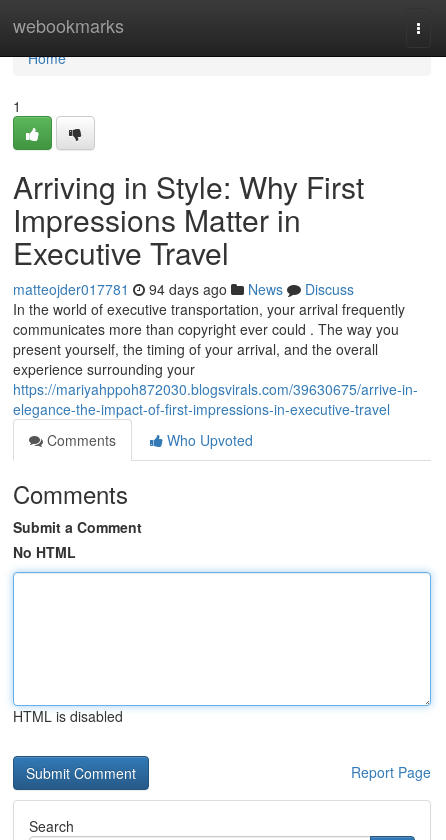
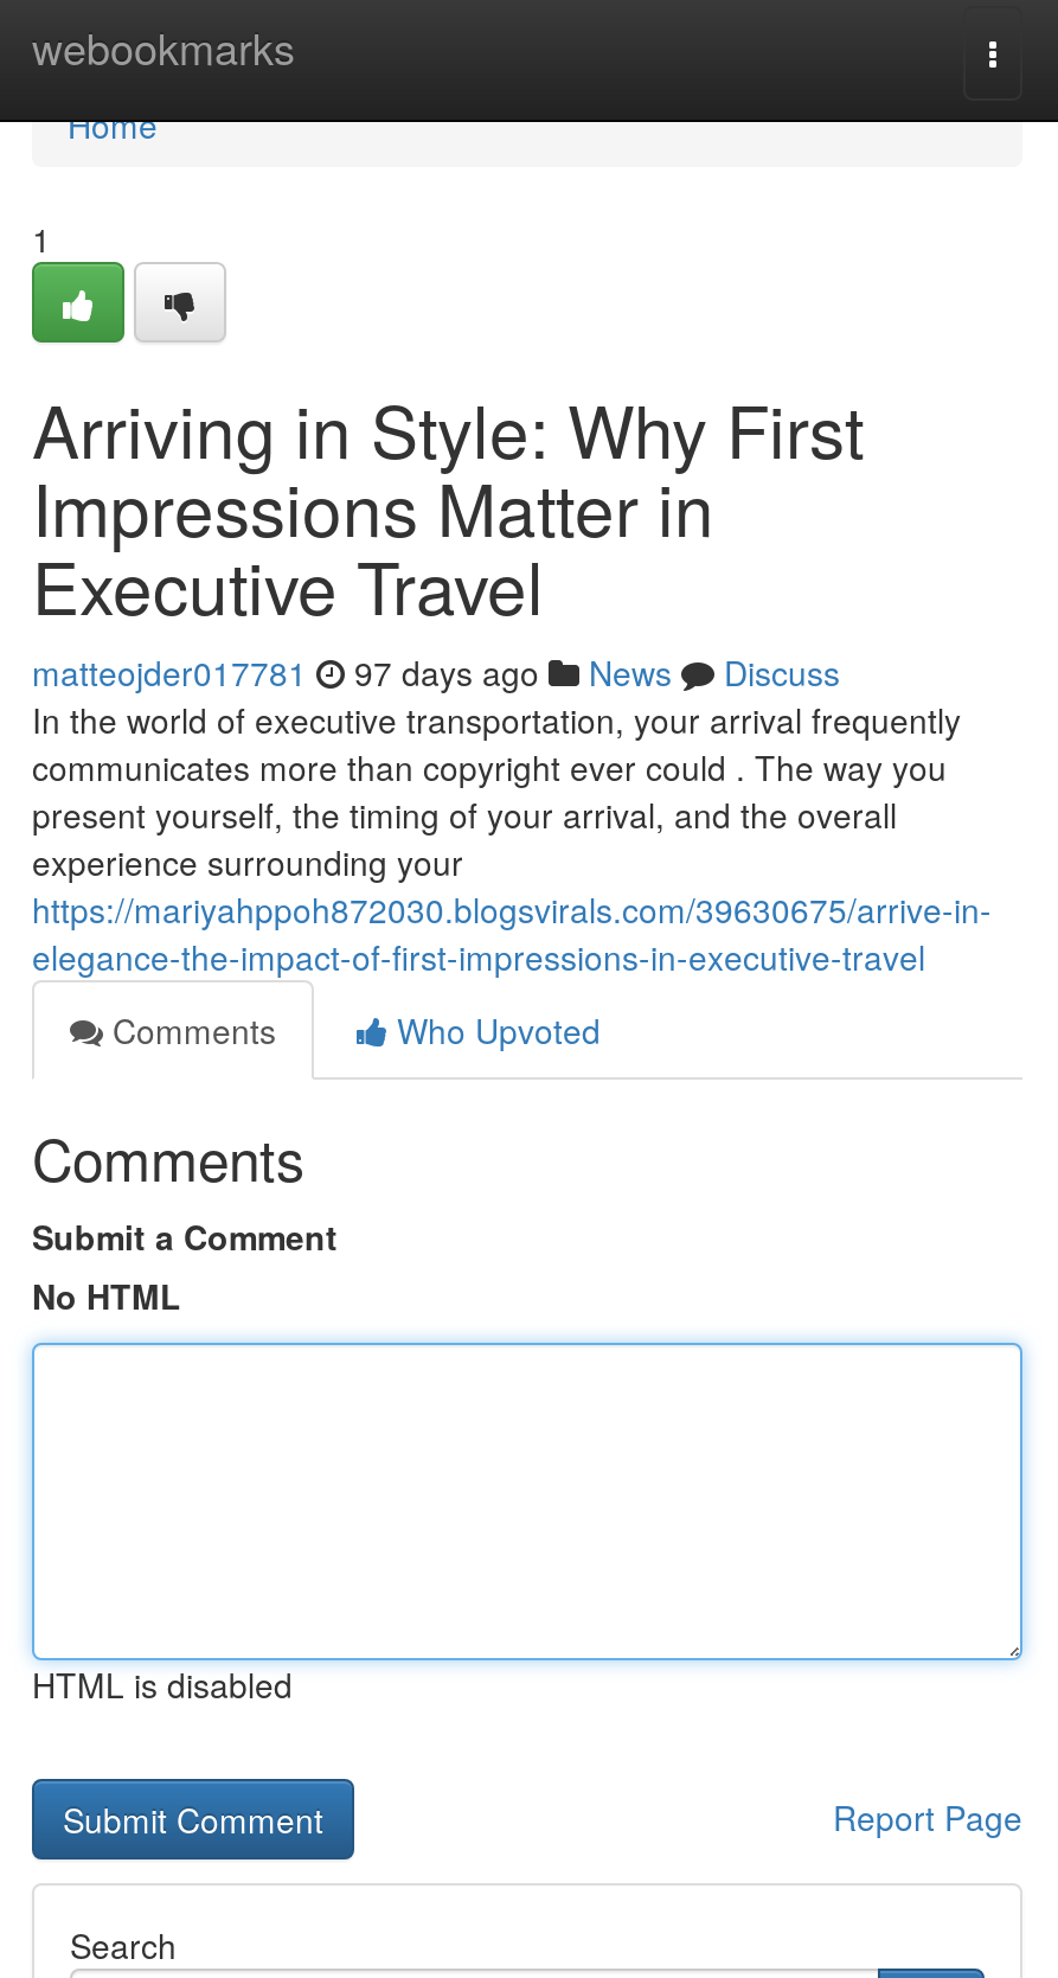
[13,279,354,299] matteojder017781 94 days ago News Discuss -> [32,648,840,696] matteojder017781 97 days ago News Discuss

